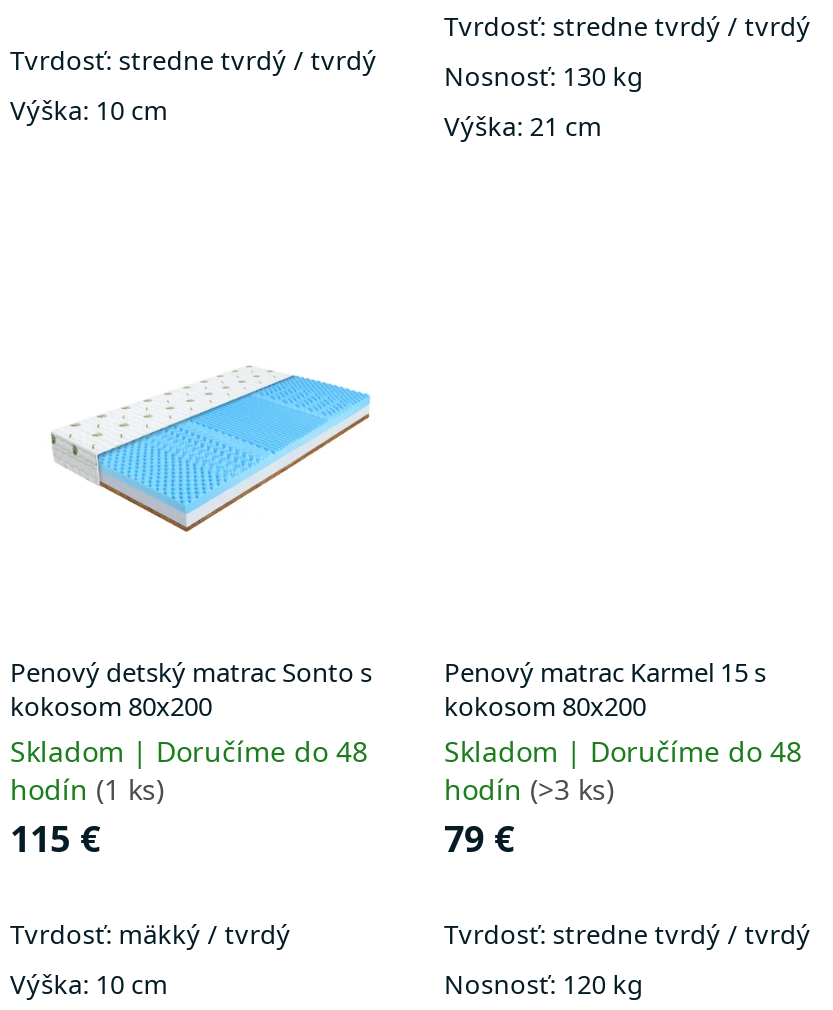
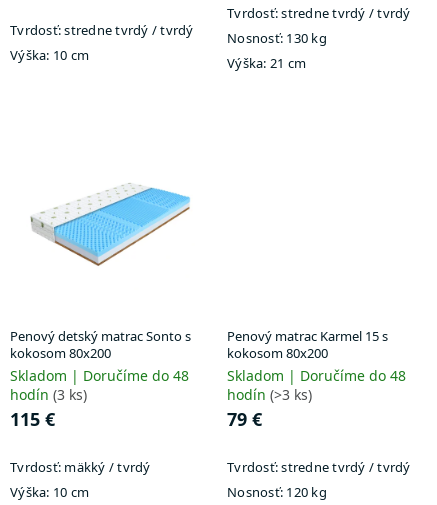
[10,770,164,808] hodín (1 ks) -> [10,385,87,404] hodín (3 ks)

